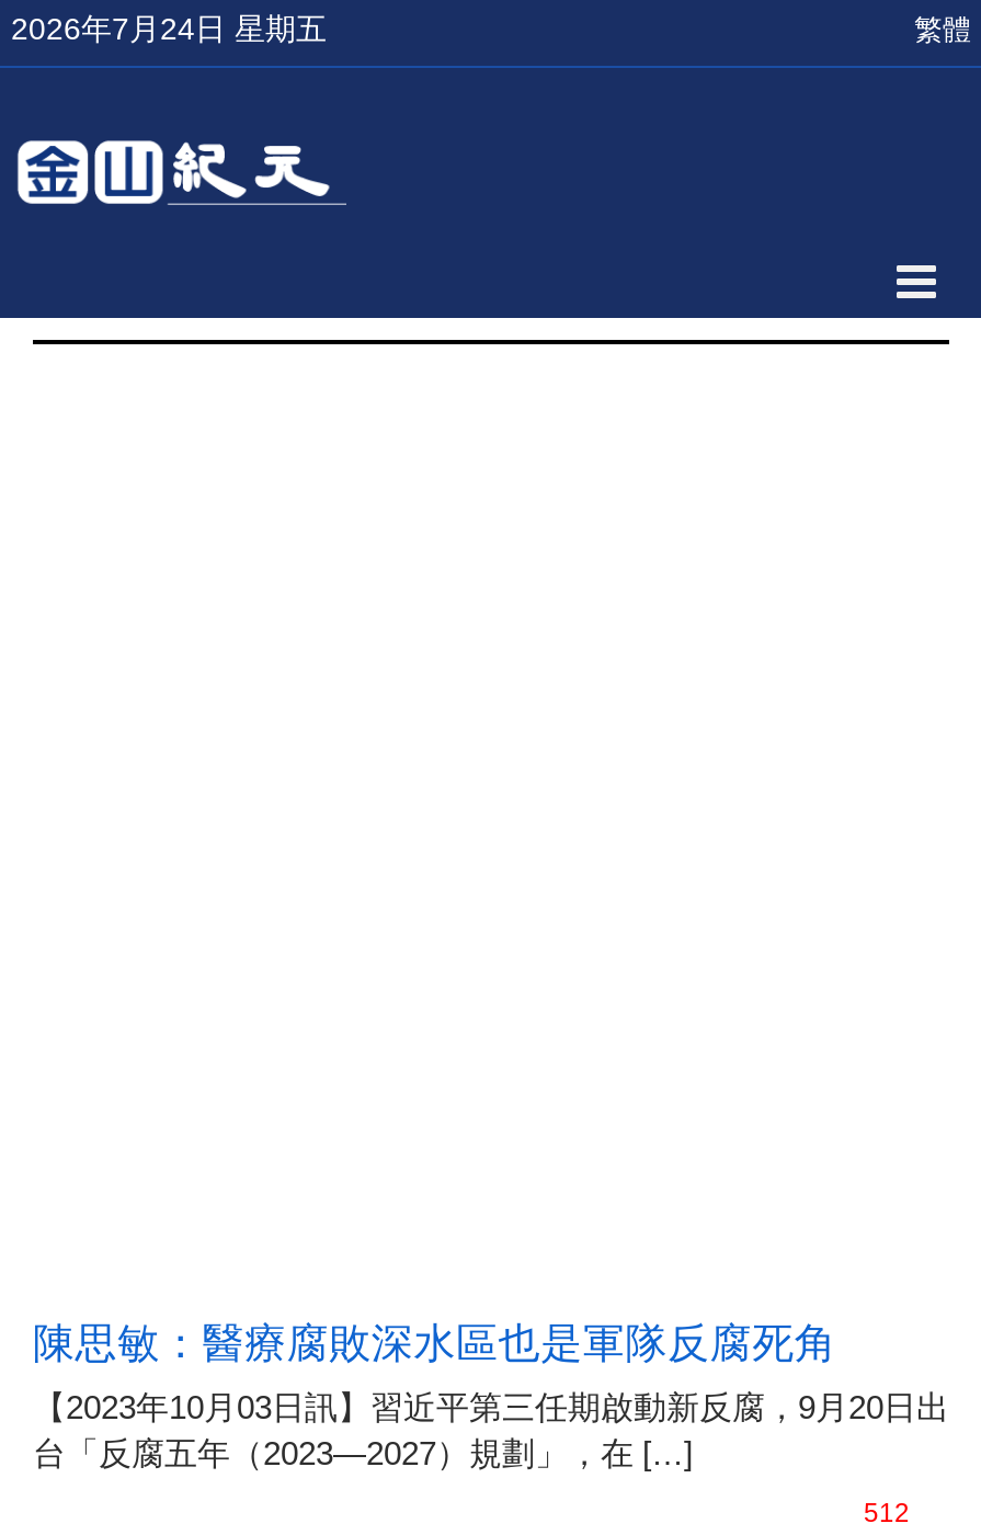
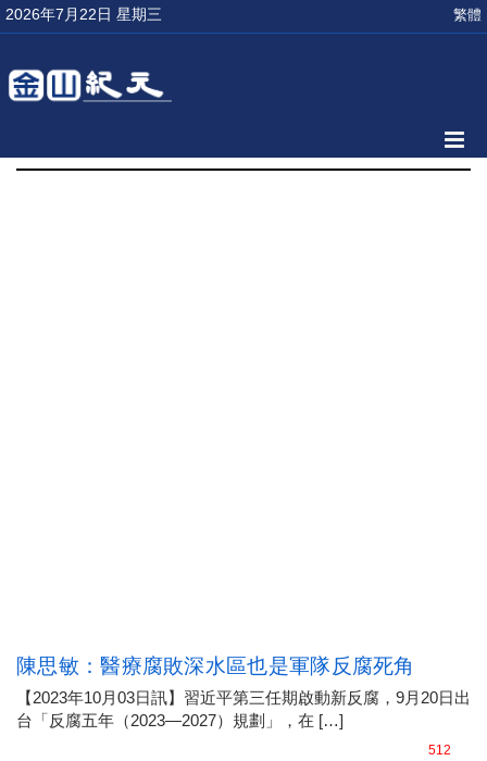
[11,11,327,46] 2026年7月24日 星期五 -> [5,5,162,23] 2026年7月22日 星期三

